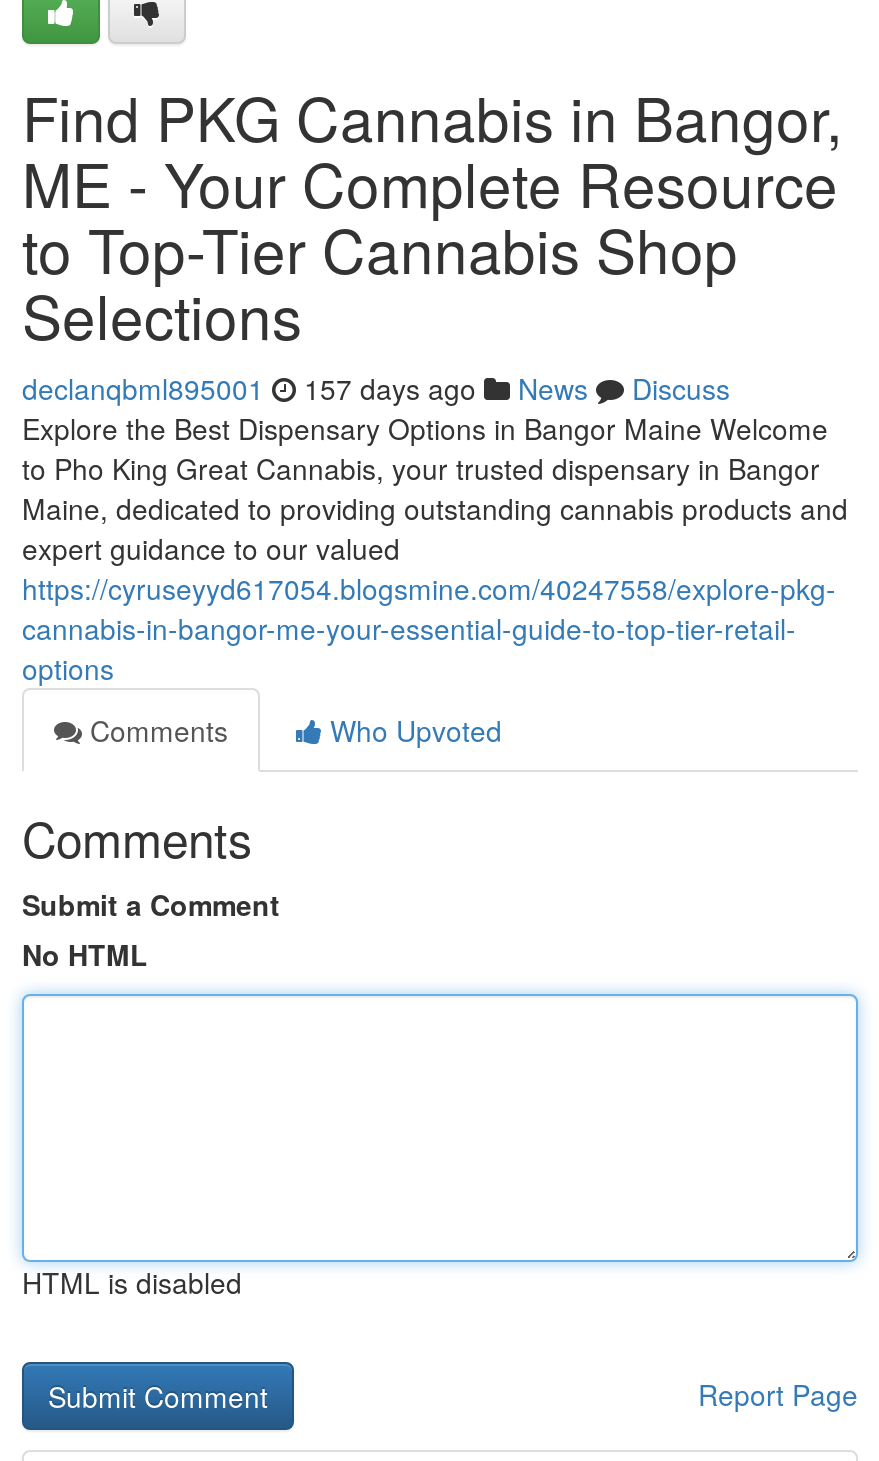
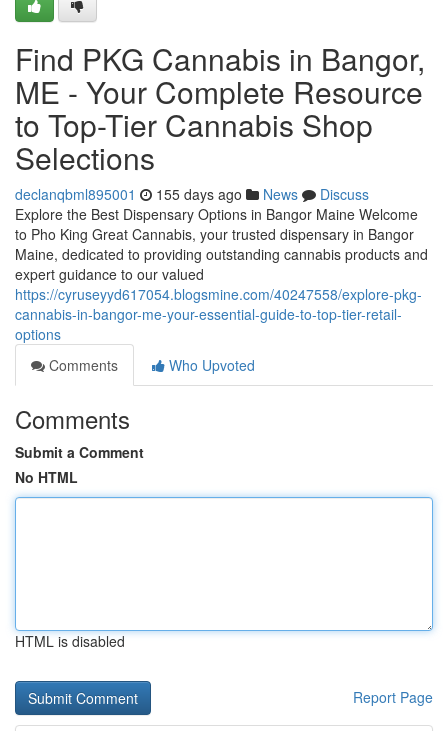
[22,368,730,408] declanqbml895001 157 days ago News Discuss -> [15,184,369,204] declanqbml895001 155 days ago News Discuss

